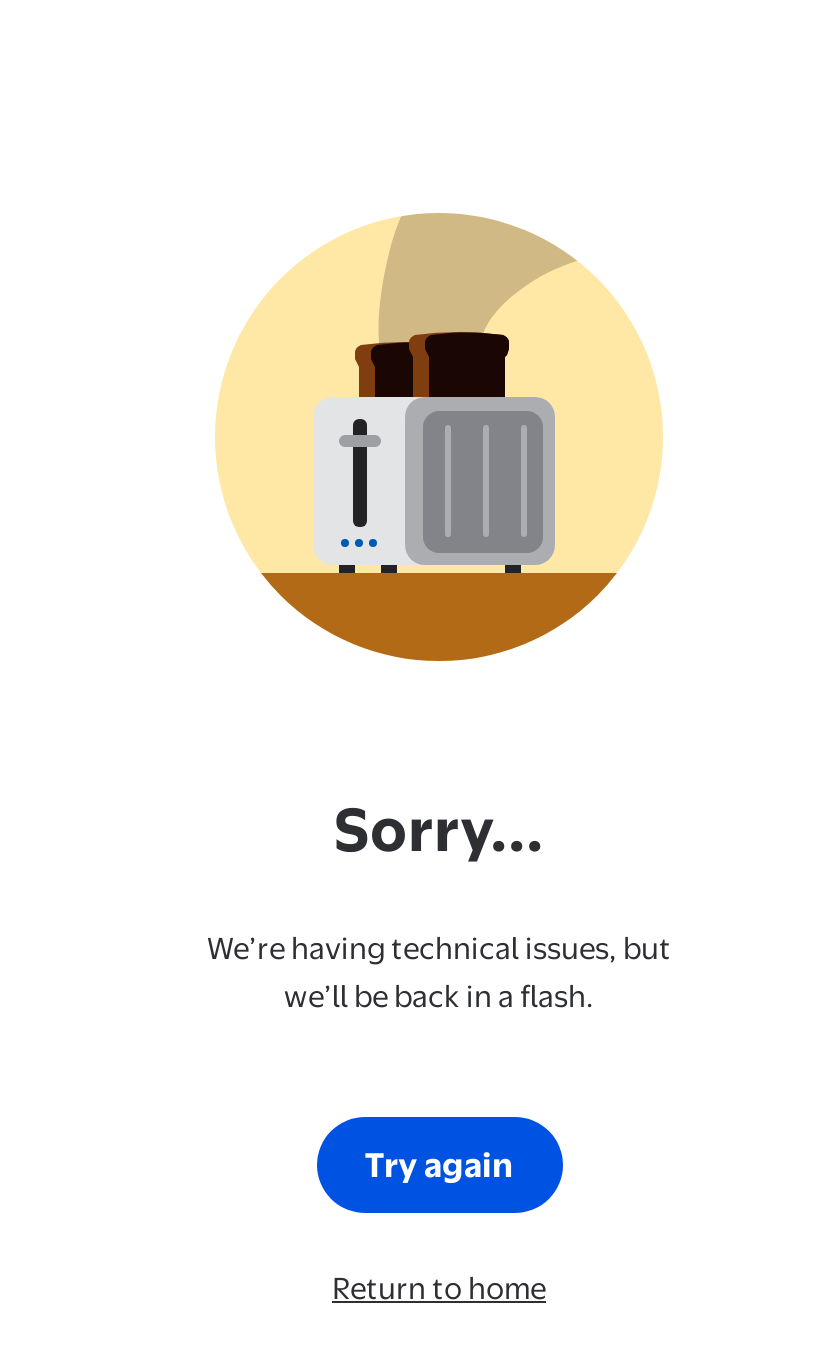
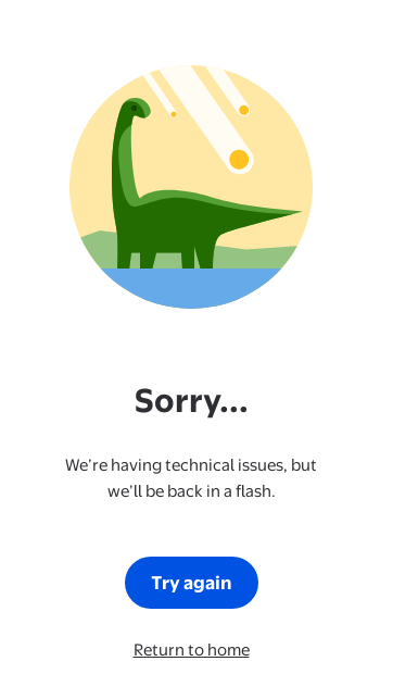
[237,213,637,663] [image] -> [80,66,302,310] [image]

